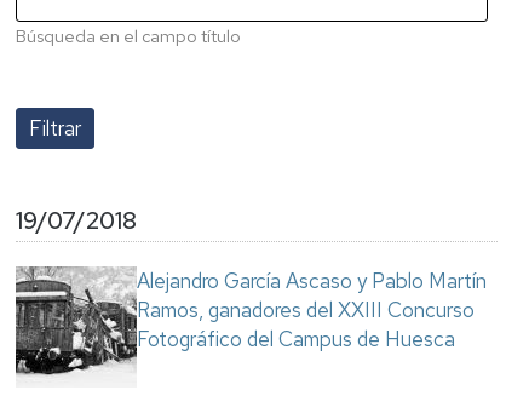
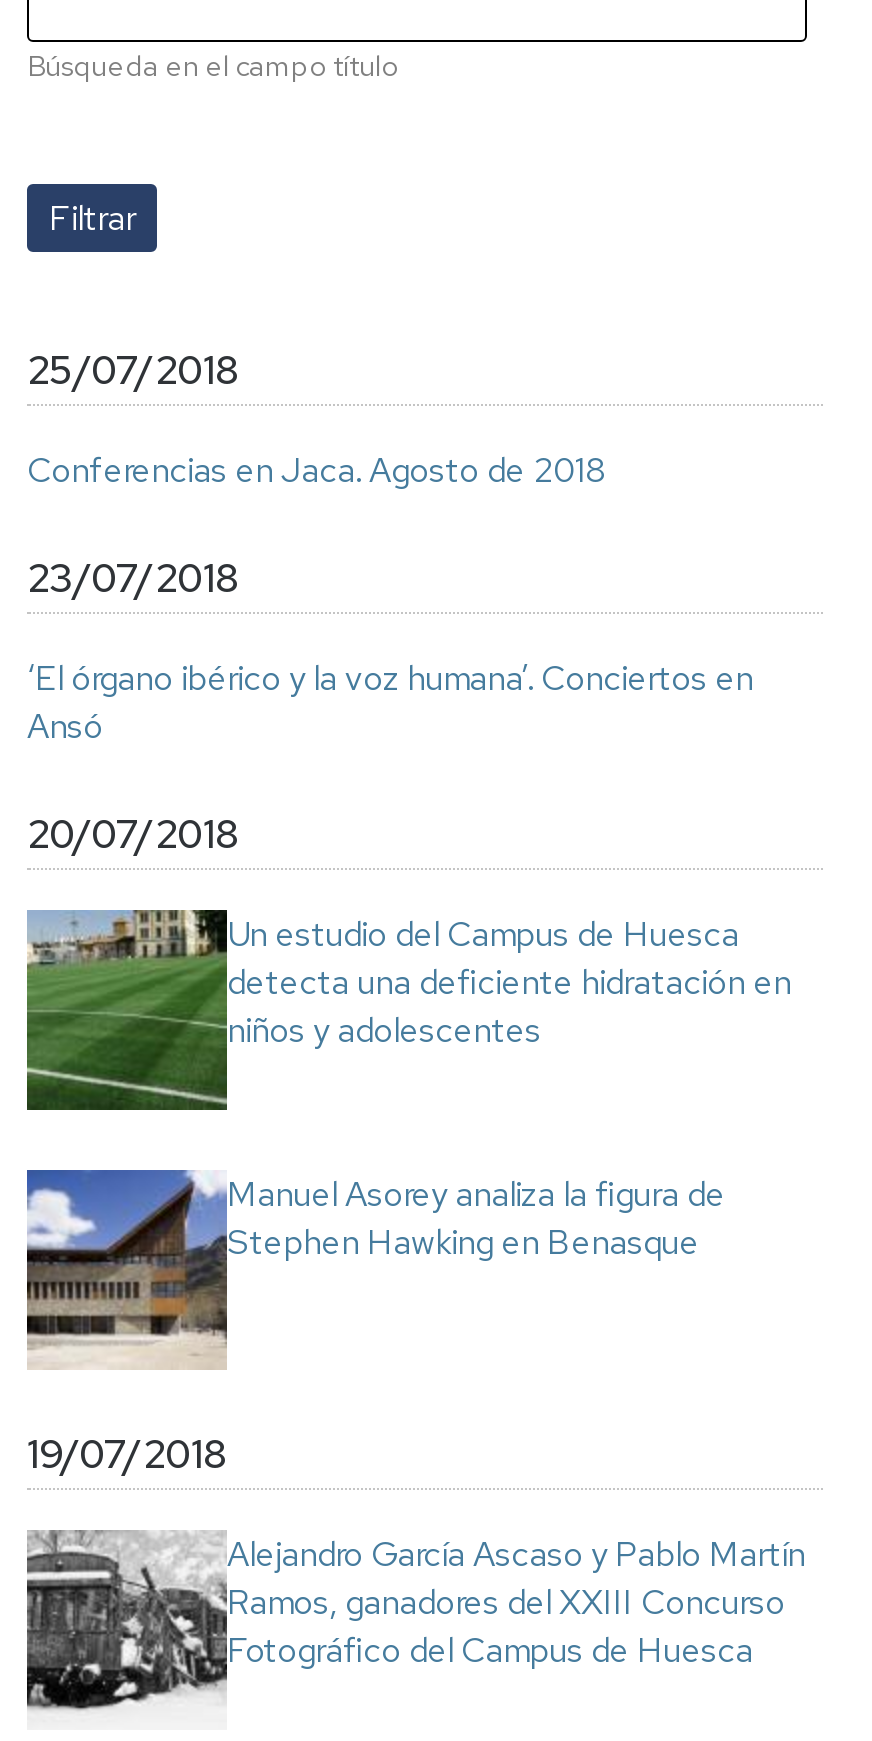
none -> [25,344,791,1112] [image] | 25/07/2018 | Conferencias en Jaca. Agosto de 2018 | 23/07/2018 | ‘El órgano ibérico y la voz humana’. Conciertos en | Ansó | 20/07/2018 | Un estudio del Campus de Huesca | detecta una deficiente hidratación en | niños y adolescentes
none -> [25,1168,725,1370] [image] | Manuel Asorey analiza la figura de | Stephen Hawking en Benasque

